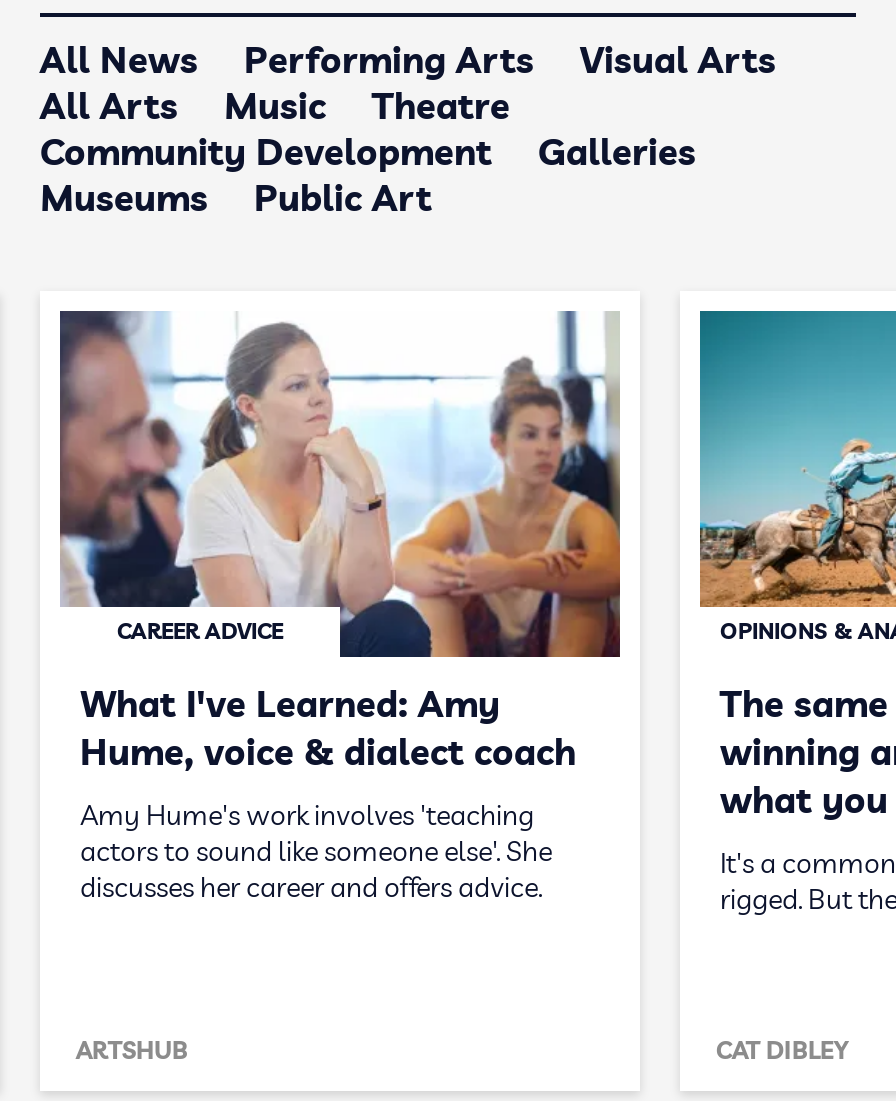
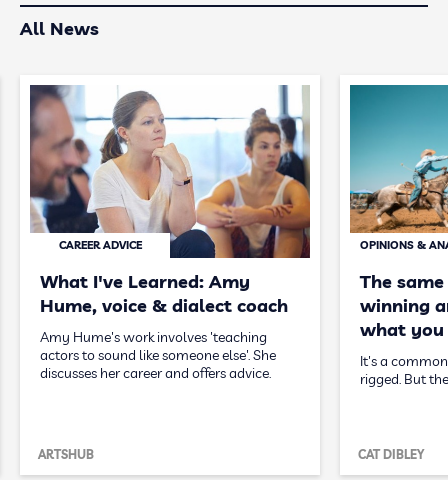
[40,37,776,221] Performing Arts | Visual Arts | All Arts | Music | Theatre | Community Development | Galleries | Museums | Public Art -> none

